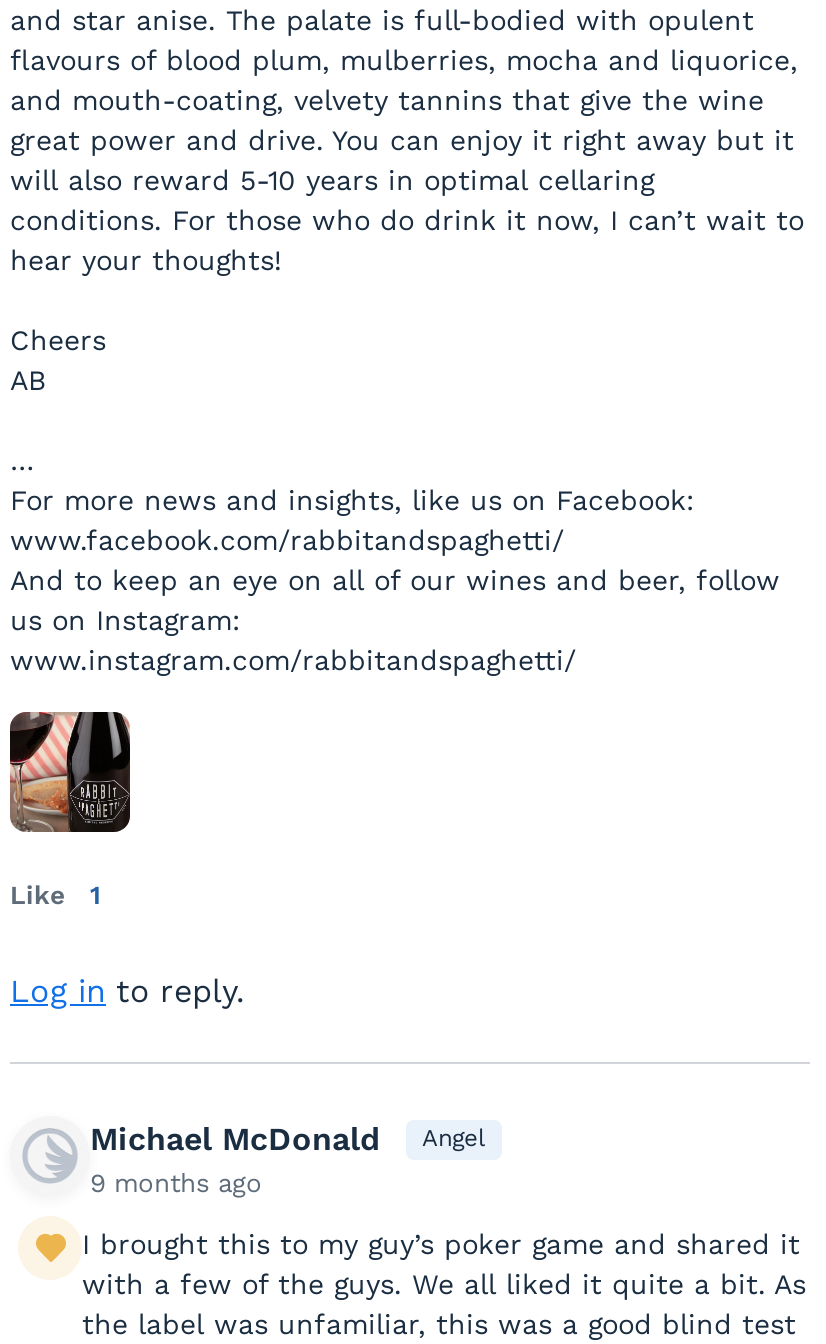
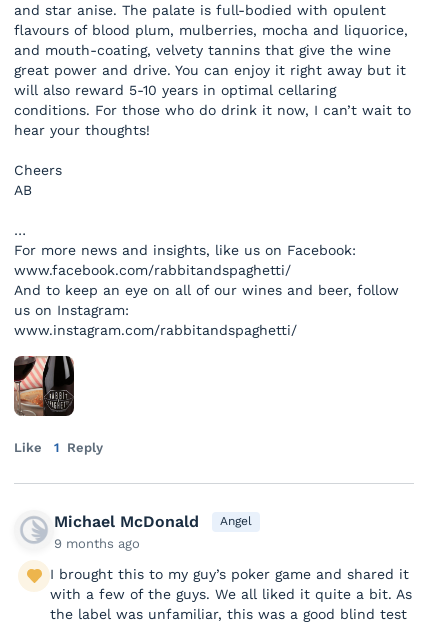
[10,880,244,1010] Like 1 | Log in to reply. -> [14,440,103,455] Like 1 Reply

